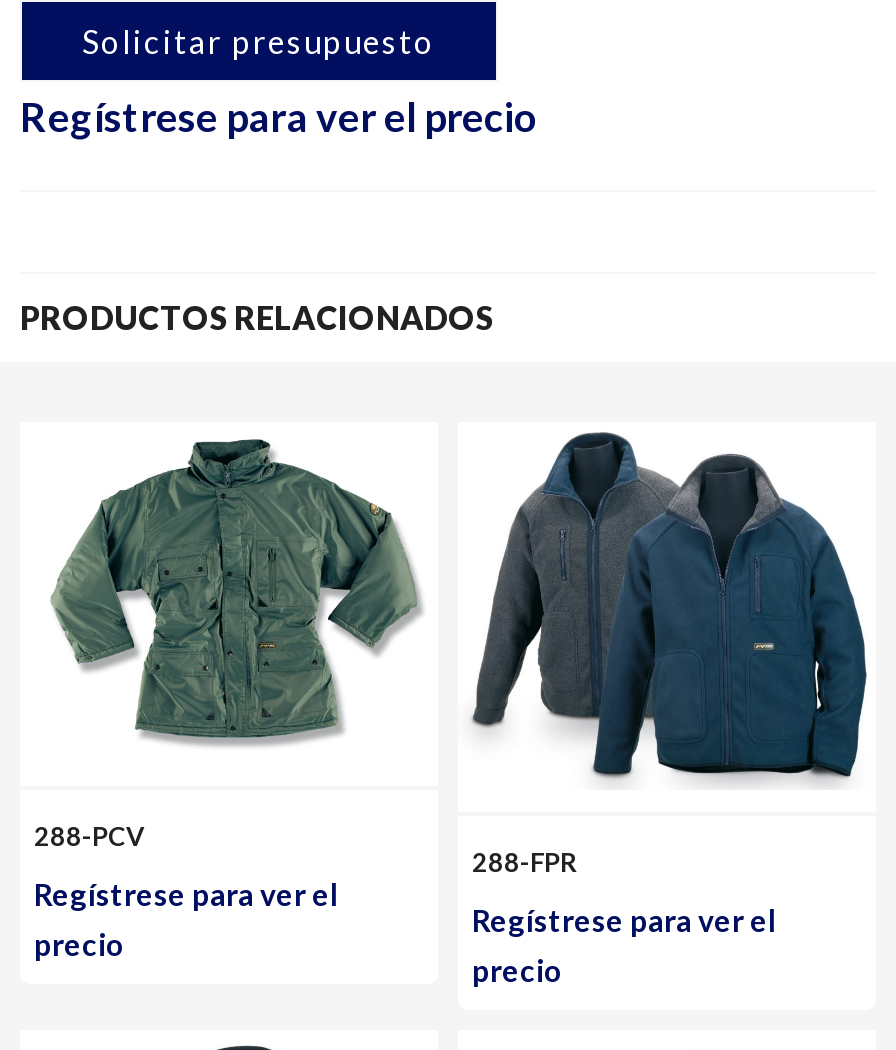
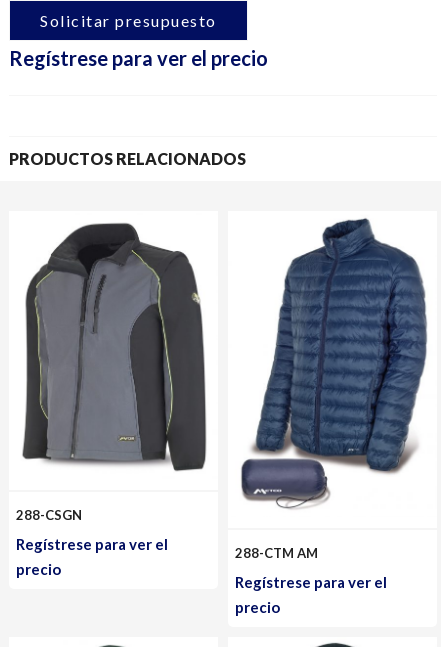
[34,438,424,852] [image] | 288-PCV -> [16,222,207,523] [image] | 288-CSGN
[470,430,868,878] [image] | 288-FPR -> [235,217,428,561] [image] | 288-CTM AM

